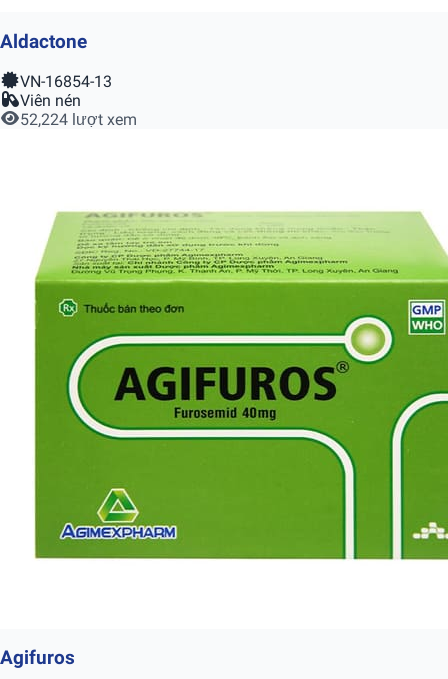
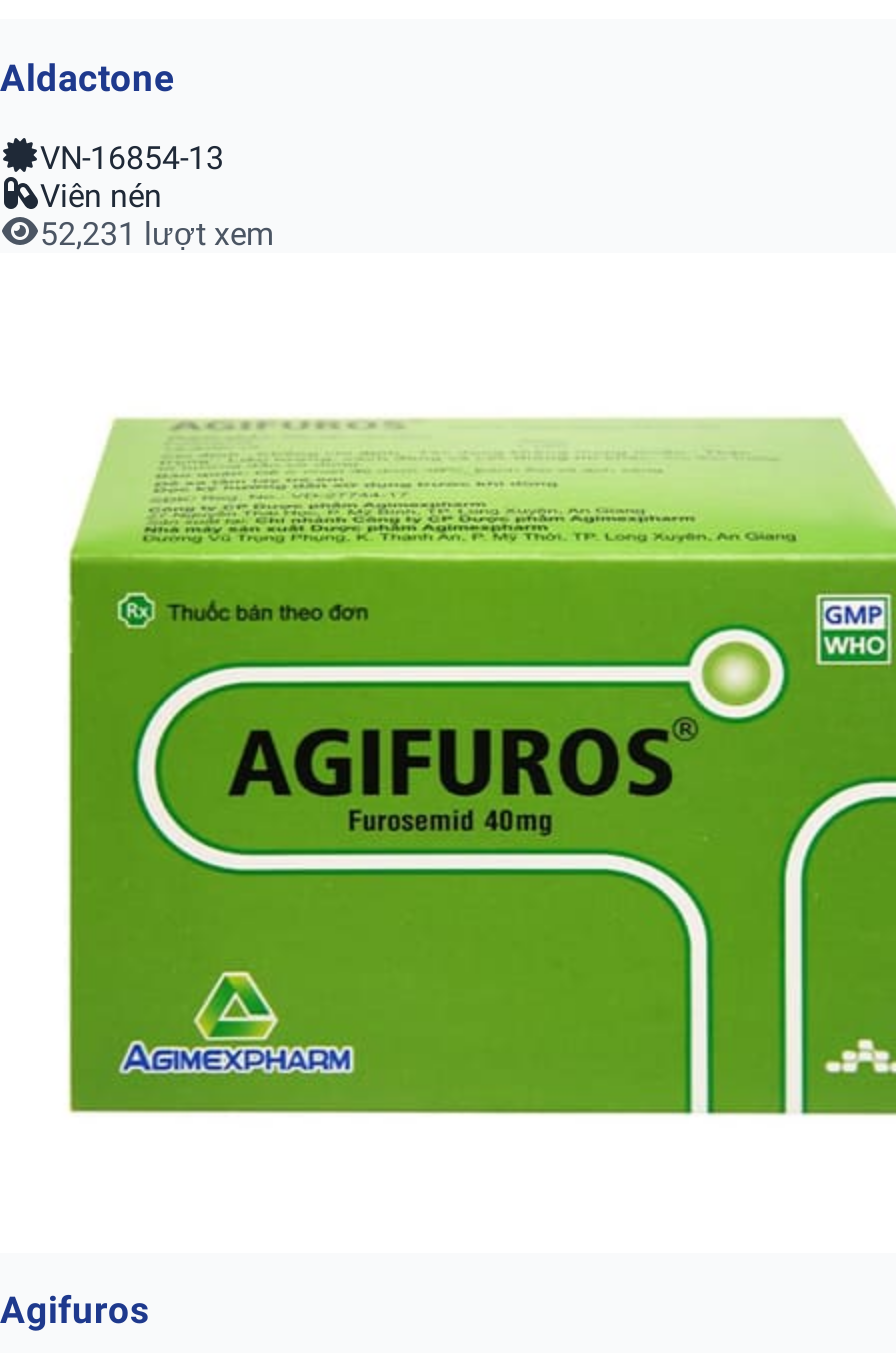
[20,110,137,129] 52,224 lượt xem -> [40,214,274,252] 52,231 lượt xem

